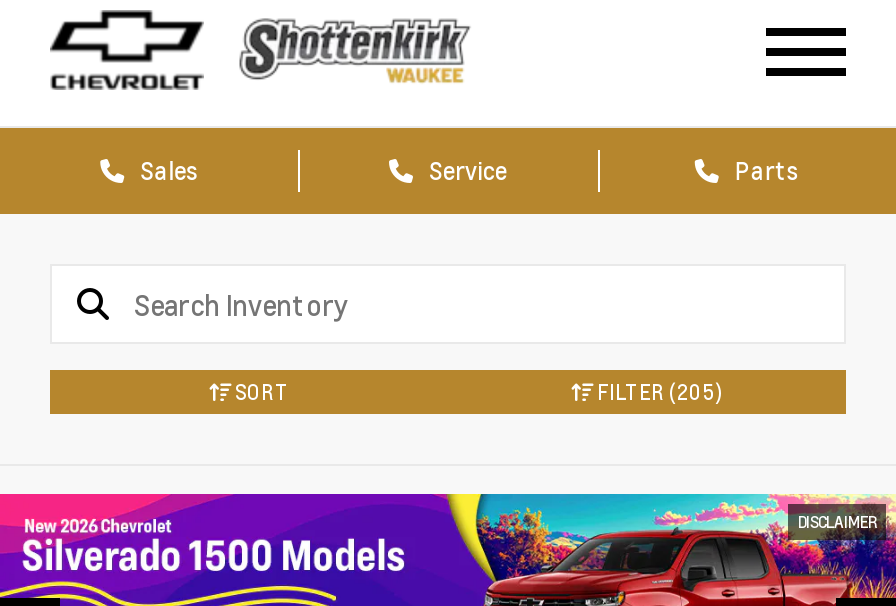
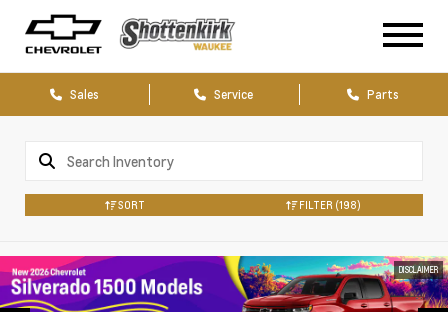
[593,378,723,406] FILTER (205) -> [297,198,361,212] FILTER (198)

